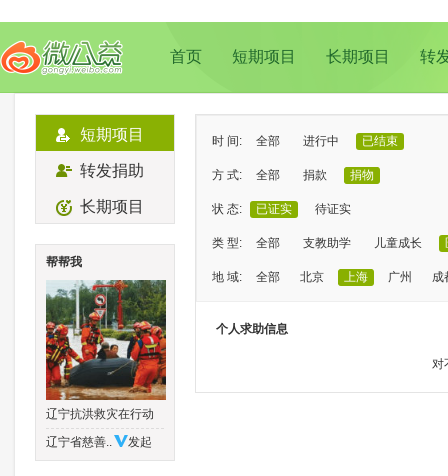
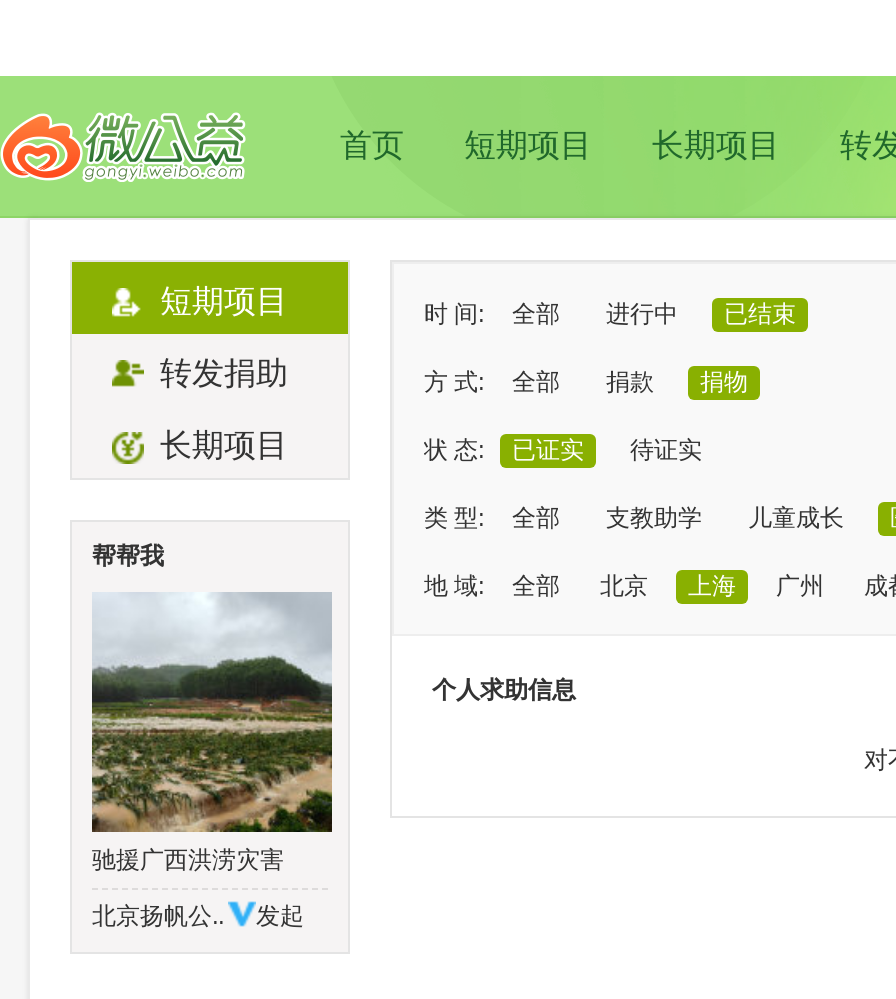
[45,279,167,421] [image] | 辽宁抗洪救灾在行动 -> [90,592,334,874] [image] | 驰援广西洪涝灾害
[46,435,112,449] 辽宁省慈善.. -> [92,902,224,930] 北京扬帆公..

